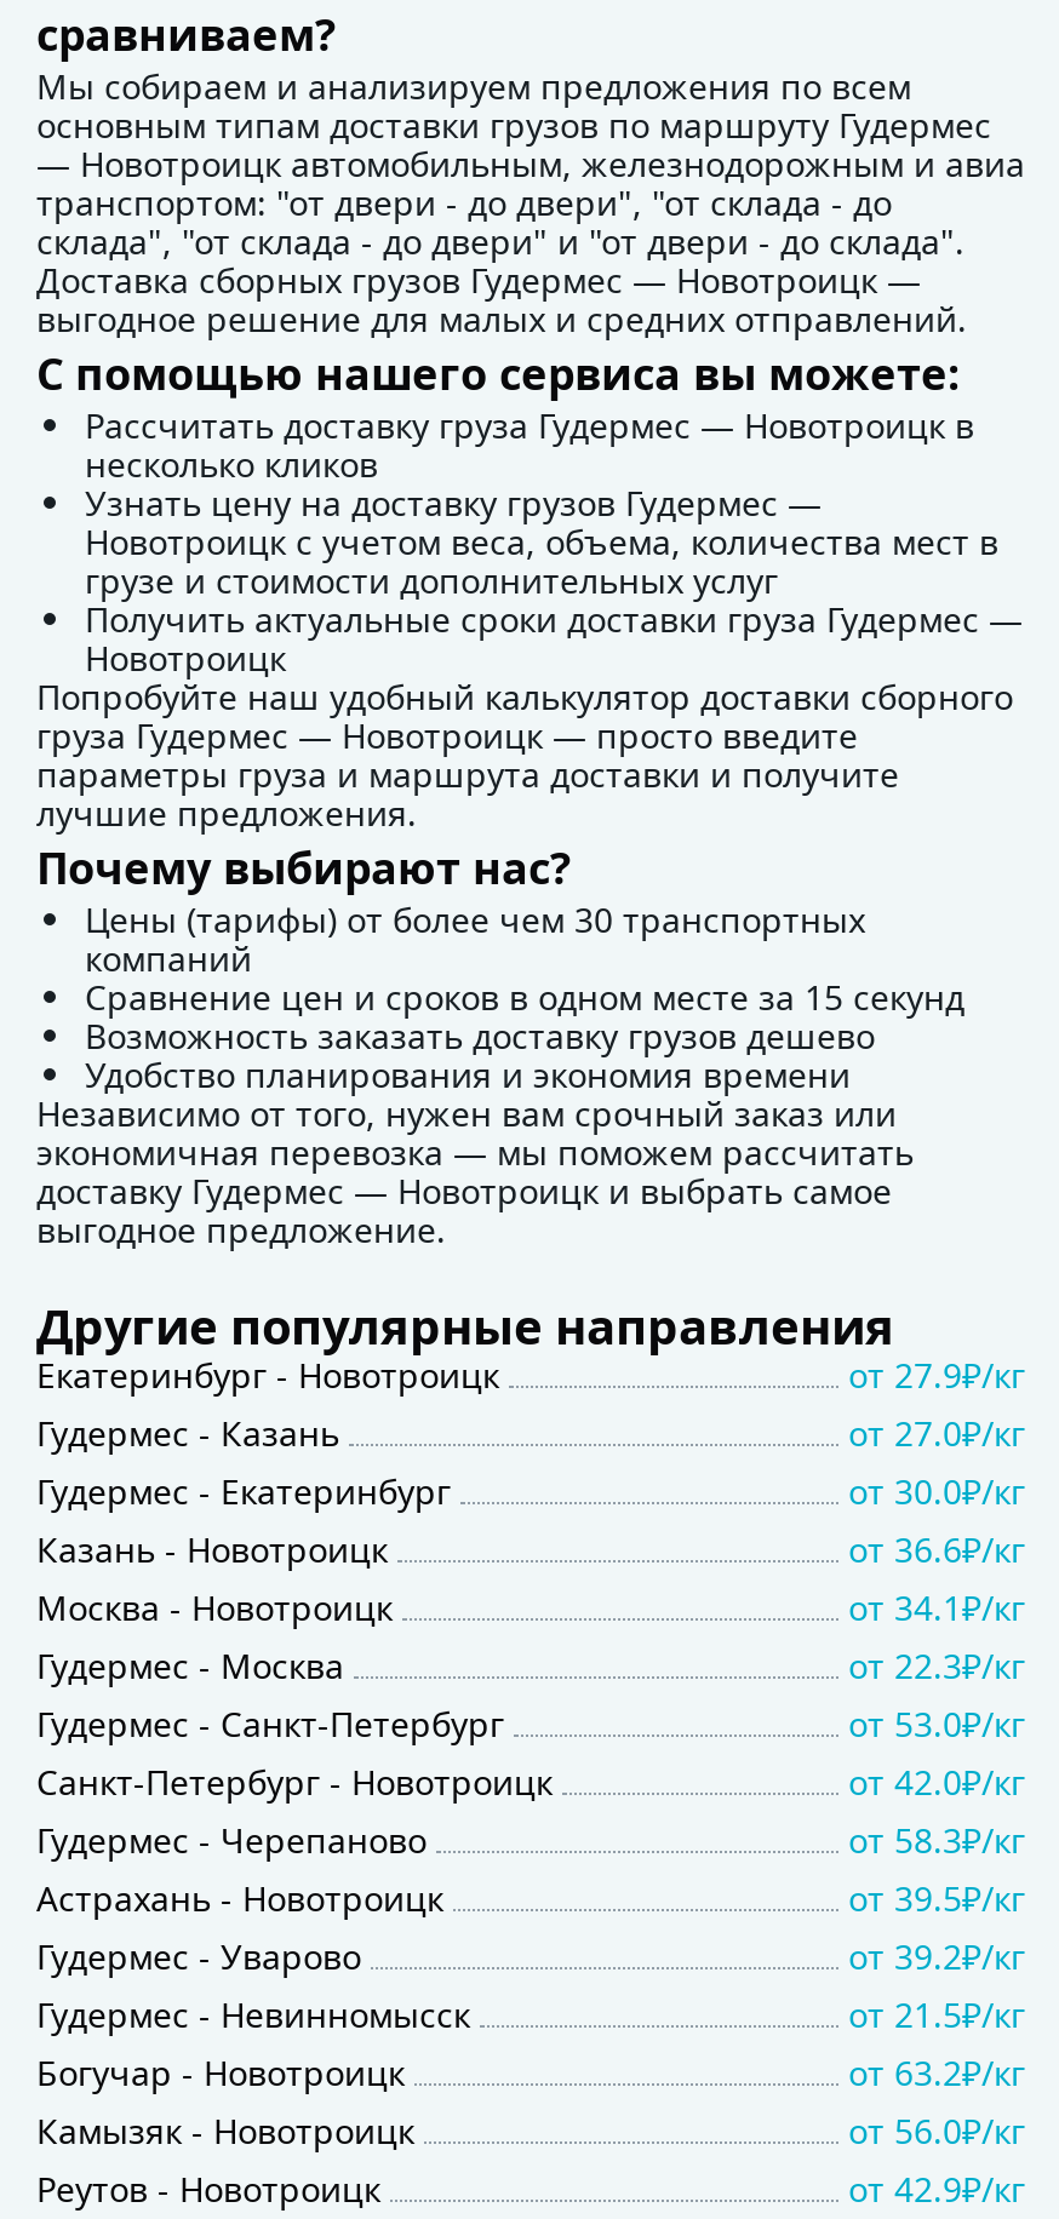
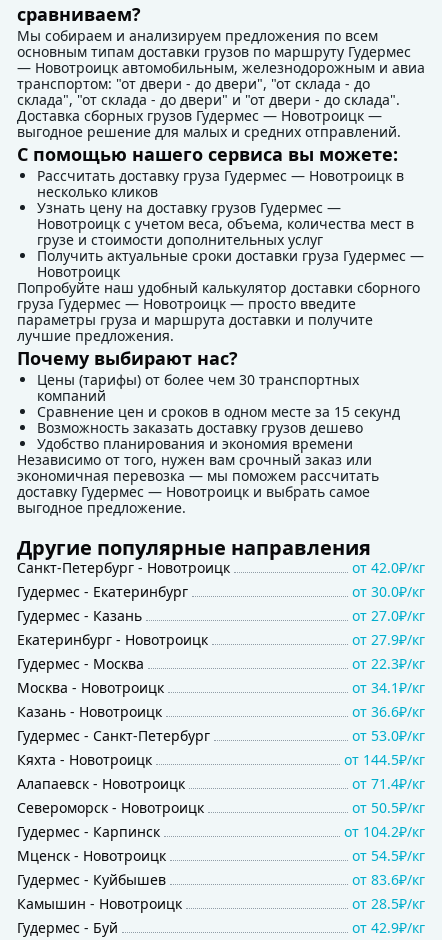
moved [36,1353,1025,1748] -> [17,582,425,745]: Гудермес - Екатеринбург | от 30.0₽/кг | Гудермес - Казань | ... | Гудермес - Санкт-Петербург | от 53.0₽/кг
moved [36,1760,1025,1806] -> [17,558,425,577]: Санкт-Петербург - Новотроицк | от 42.0₽/кг
[36,1818,1025,2213] Гудермес - Черепаново | от 58.3₽/кг | Астрахань - Новотроицк | от 39.5₽/кг | Гудермес - Уварово | от 39.2₽/кг | Гудермес - Невинномысск | от 21.5₽/кг | Богучар - Новотроицк | от 63.2₽/кг | Камызяк - Новотроицк | от 56.0₽/кг | Реутов - Новотроицк -> [17,750,425,937] Кяхта - Новотроицк | от 144.5₽/кг | Алапаевск - Новотроицк | от 71.4₽/кг | Североморск - Новотроицк | от 50.5₽/кг | Гудермес - Карпинск | от 104.2₽/кг | Мценск - Новотроицк | от 54.5₽/кг | Гудермес - Куйбышев | от 83.6₽/кг | Камышин - Новотроицк | от 28.5₽/кг | Гудермес - Буй

